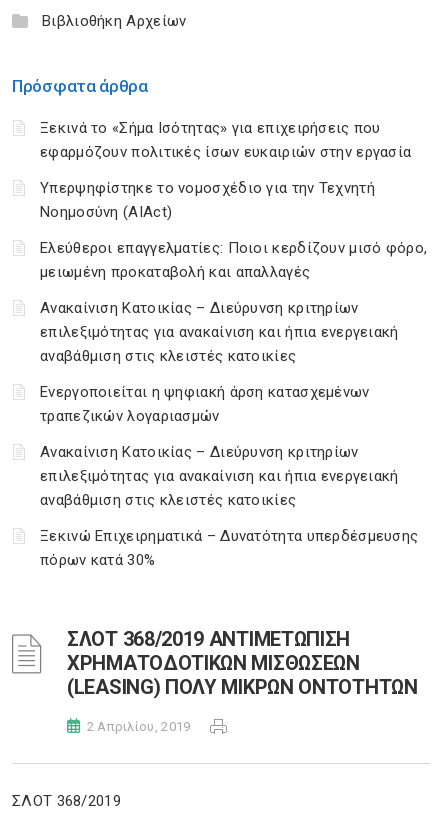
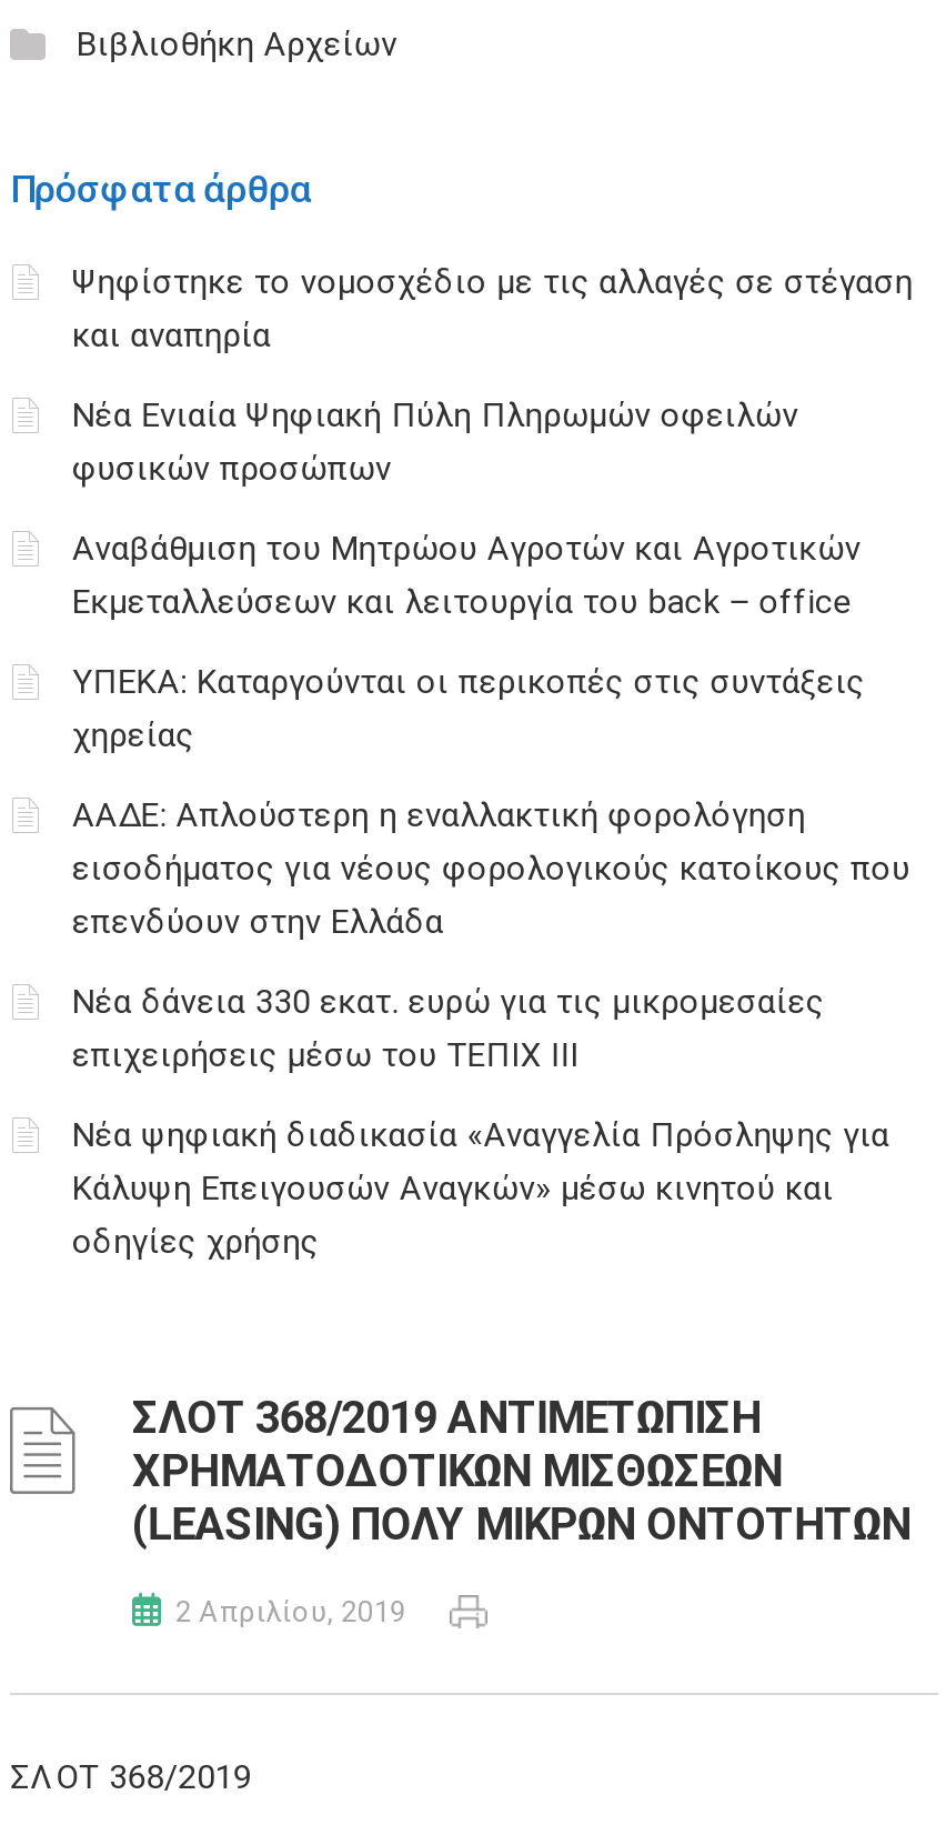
[40,119,411,161] Ξεκινά το «Σήμα Ισότητας» για επιχειρήσεις που | εφαρμόζουν πολιτικές ίσων ευκαιριών στην εργασία -> [72,262,913,355] Ψηφίστηκε το νομοσχέδιο με τις αλλαγές σε στέγαση | και αναπηρία
[40,179,375,221] Υπερψηφίστηκε το νομοσχέδιο για την Τεχνητή | Νοημοσύνη (AIAct) -> [72,395,798,489] Νέα Ενιαία Ψηφιακή Πύλη Πληρωμών οφειλών | φυσικών προσώπων
[40,239,427,281] Ελεύθεροι επαγγελματίες: Ποιοι κερδίζουν μισό φόρο, | μειωμένη προκαταβολή και απαλλαγές -> [72,529,861,622] Αναβάθμιση του Μητρώου Αγροτών και Αγροτικών | Εκμεταλλεύσεων και λειτουργία του back – office
[40,299,399,365] Ανακαίνιση Κατοικίας – Διεύρυνση κριτηρίων | επιλεξιμότητας για ανακαίνιση και ήπια ενεργειακή | αναβάθμιση στις κλειστές κατοικίες -> [72,662,865,755] ΥΠΕΚΑ: Καταργούνται οι περικοπές στις συντάξεις | χηρείας
[40,383,370,425] Ενεργοποιείται η ψηφιακή άρση κατασχεμένων | τραπεζικών λογαριασμών -> [72,795,910,942] ΑΑΔΕ: Απλούστερη η εναλλακτική φορολόγηση | εισοδήματος για νέους φορολογικούς κατοίκους που | επενδύουν στην Ελλάδα
[40,443,399,509] Ανακαίνιση Κατοικίας – Διεύρυνση κριτηρίων | επιλεξιμότητας για ανακαίνιση και ήπια ενεργειακή | αναβάθμιση στις κλειστές κατοικίες -> [72,982,825,1075] Νέα δάνεια 330 εκατ. ευρώ για τις μικρομεσαίες | επιχειρήσεις μέσω του ΤΕΠΙΧ ΙΙΙ
[40,527,418,569] Ξεκινώ Επιχειρηματικά – Δυνατότητα υπερδέσμευσης | πόρων κατά 30% -> [72,1115,890,1262] Νέα ψηφιακή διαδικασία «Αναγγελία Πρόσληψης για | Κάλυψη Επειγουσών Αναγκών» μέσω κινητού και | οδηγίες χρήσης

